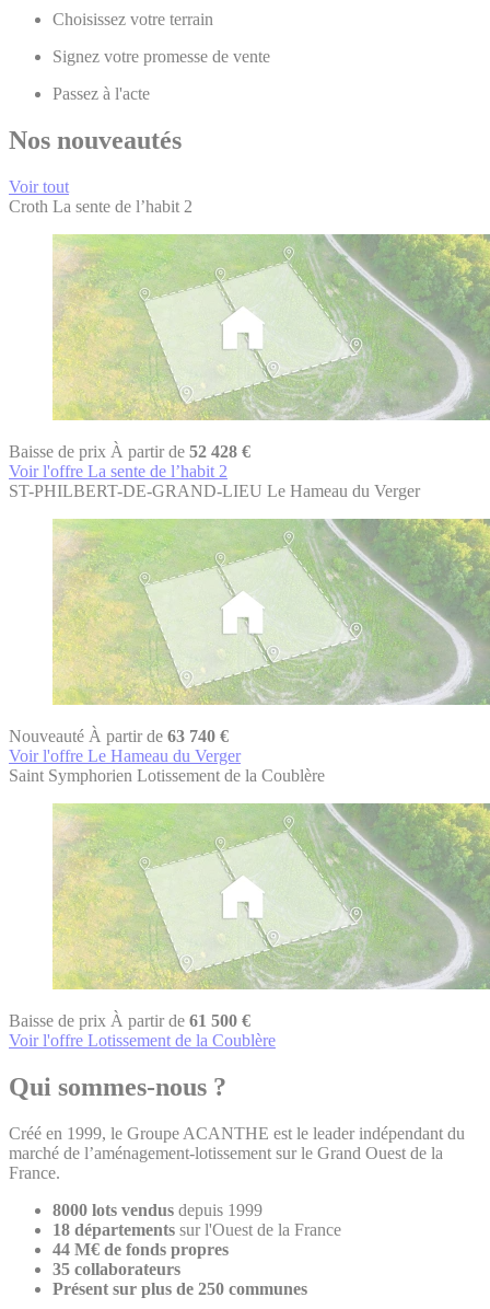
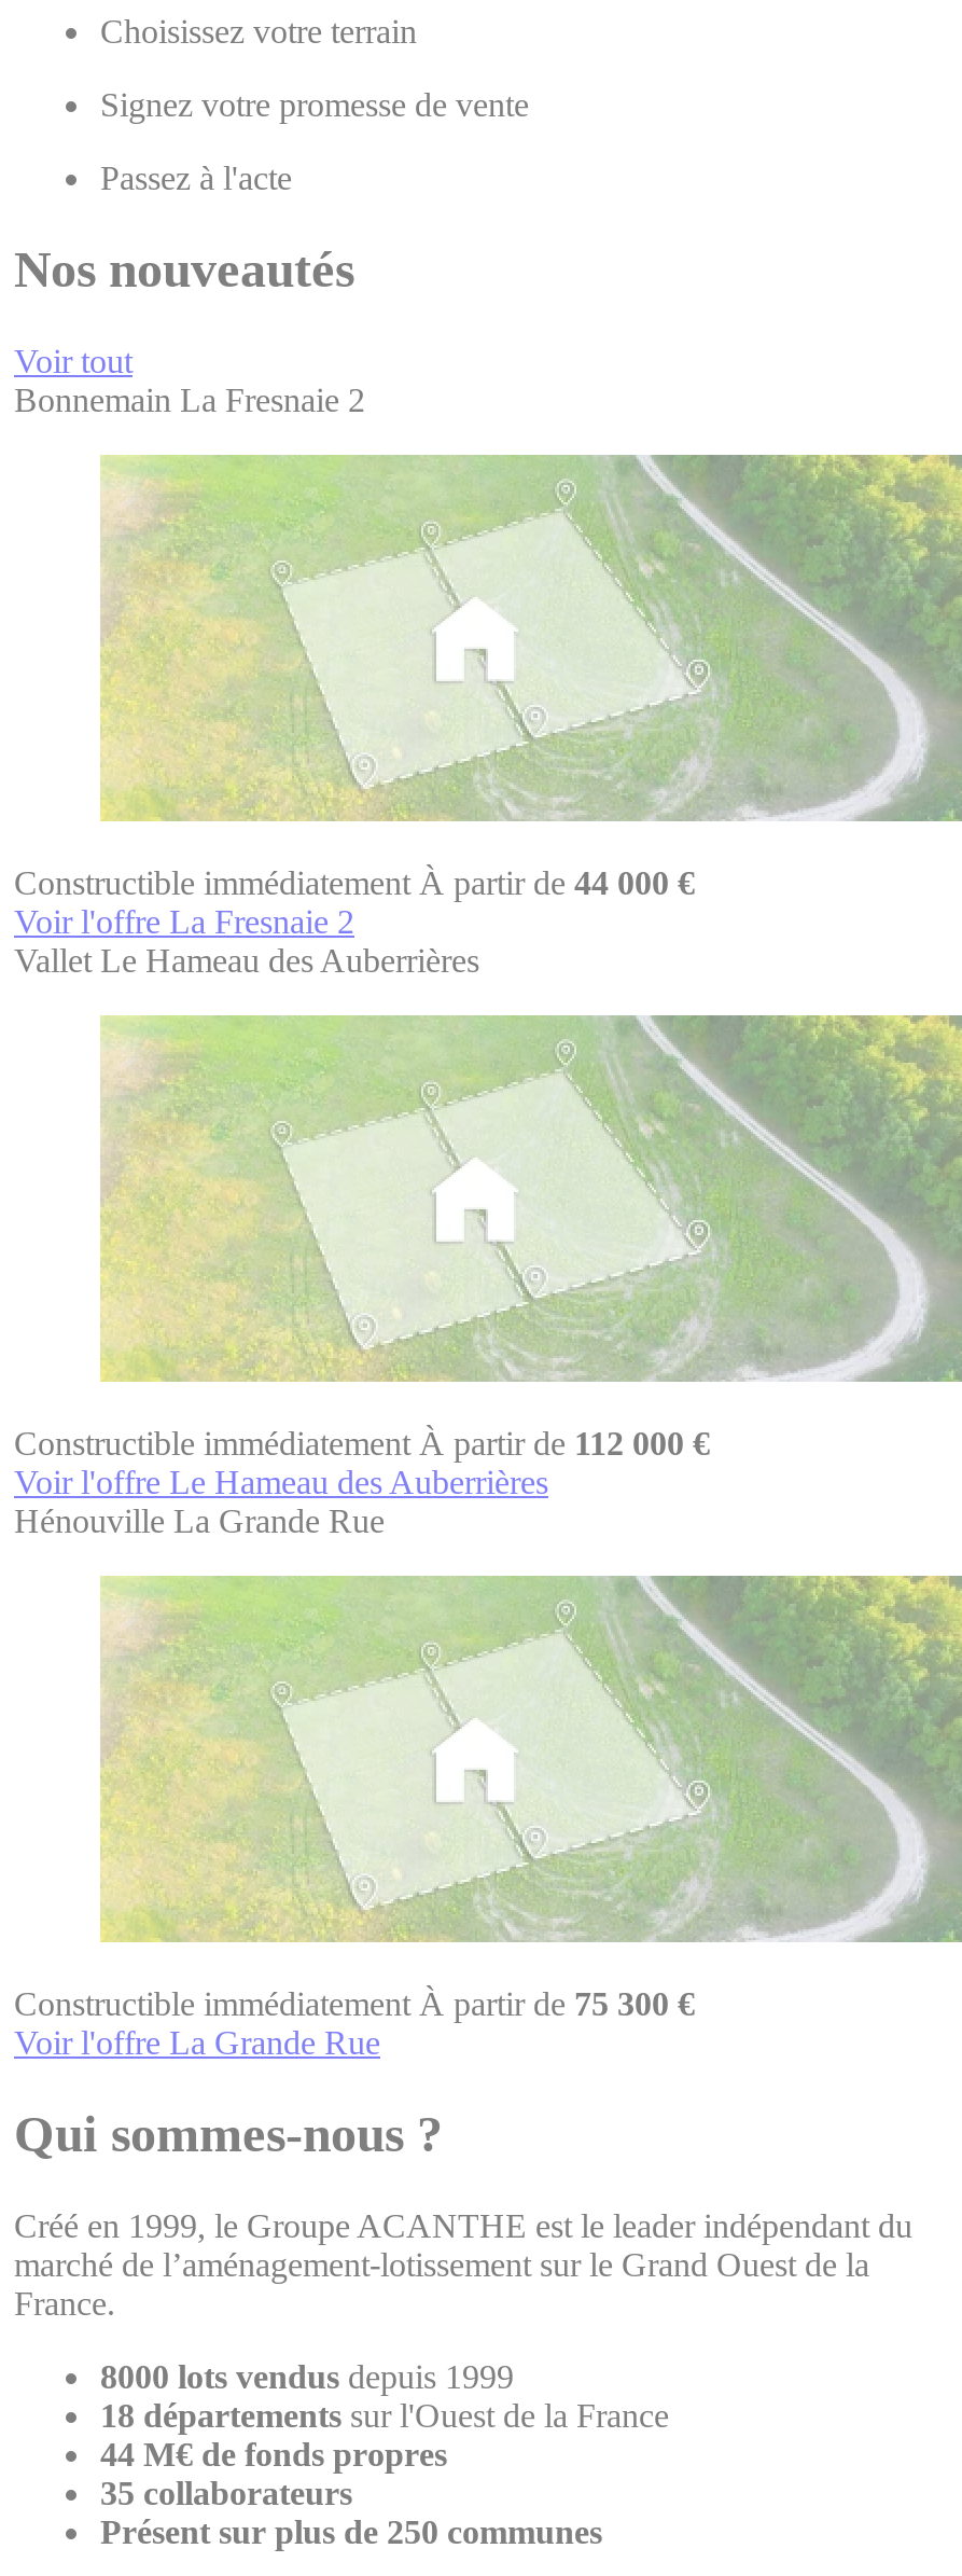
[9,197,192,216] Croth La sente de l’habit 2 -> [14,382,365,419] Bonnemain La Fresnaie 2
[9,442,420,500] Baisse de prix À partir de 52 428 € | Voir l'offre La sente de l’habit 2 | ST-PHILBERT-DE-GRAND-LIEU Le Hameau du Verger -> [14,865,695,979] Constructible immédiatement À partir de 44 000 € | Voir l'offre La Fresnaie 2 | Vallet Le Hameau des Auberrières
[9,727,325,785] Nouveauté À partir de 63 740 € | Voir l'offre Le Hameau du Verger | Saint Symphorien Lotissement de la Coublère -> [14,1425,710,1540] Constructible immédiatement À partir de 112 000 € | Voir l'offre Le Hameau des Auberrières | Hénouville La Grande Rue
[9,1012,276,1050] Baisse de prix À partir de 61 500 € | Voir l'offre Lotissement de la Coublère -> [14,1986,695,2061] Constructible immédiatement À partir de 75 300 € | Voir l'offre La Grande Rue

